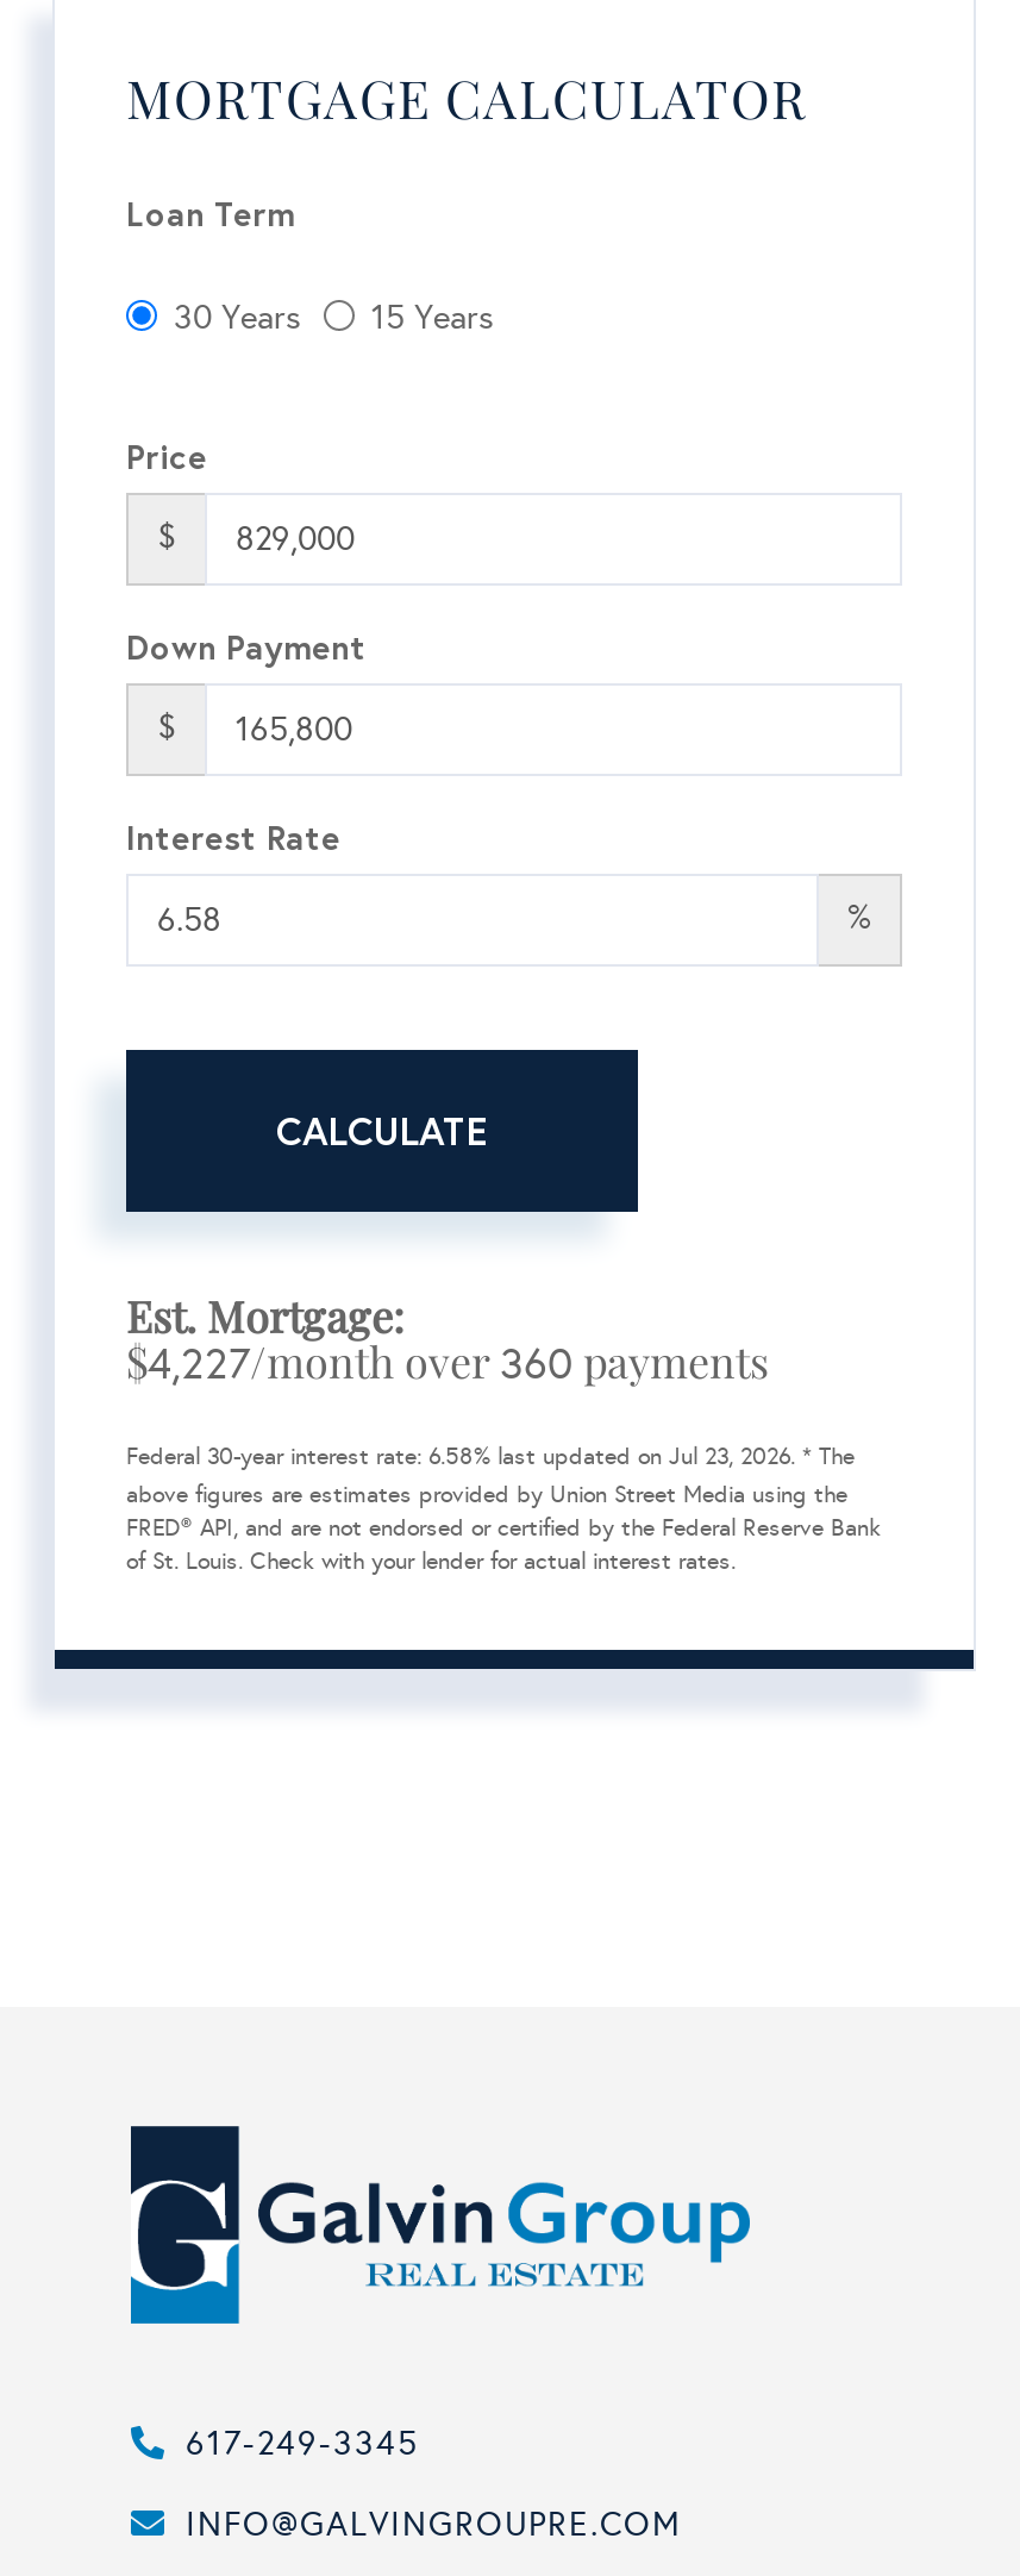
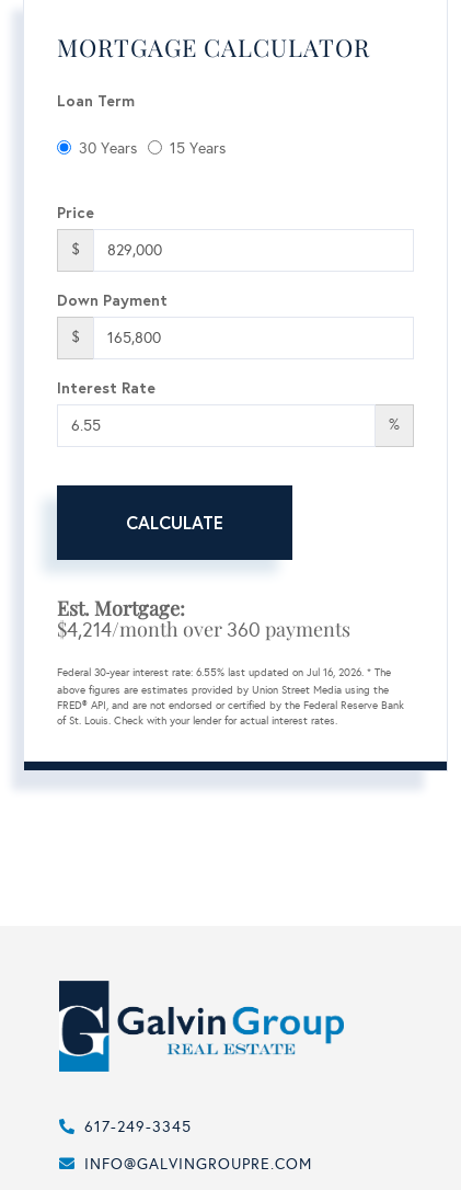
[126,1333,769,1390] $4,227/month over 360 payments -> [57,616,350,642] $4,214/month over 360 payments
[126,1443,855,1471] Federal 30-year interest rate: 6.58% last updated on Jul 23, 2026. * The -> [57,666,391,679] Federal 30-year interest rate: 6.55% last updated on Jul 16, 2026. * The

